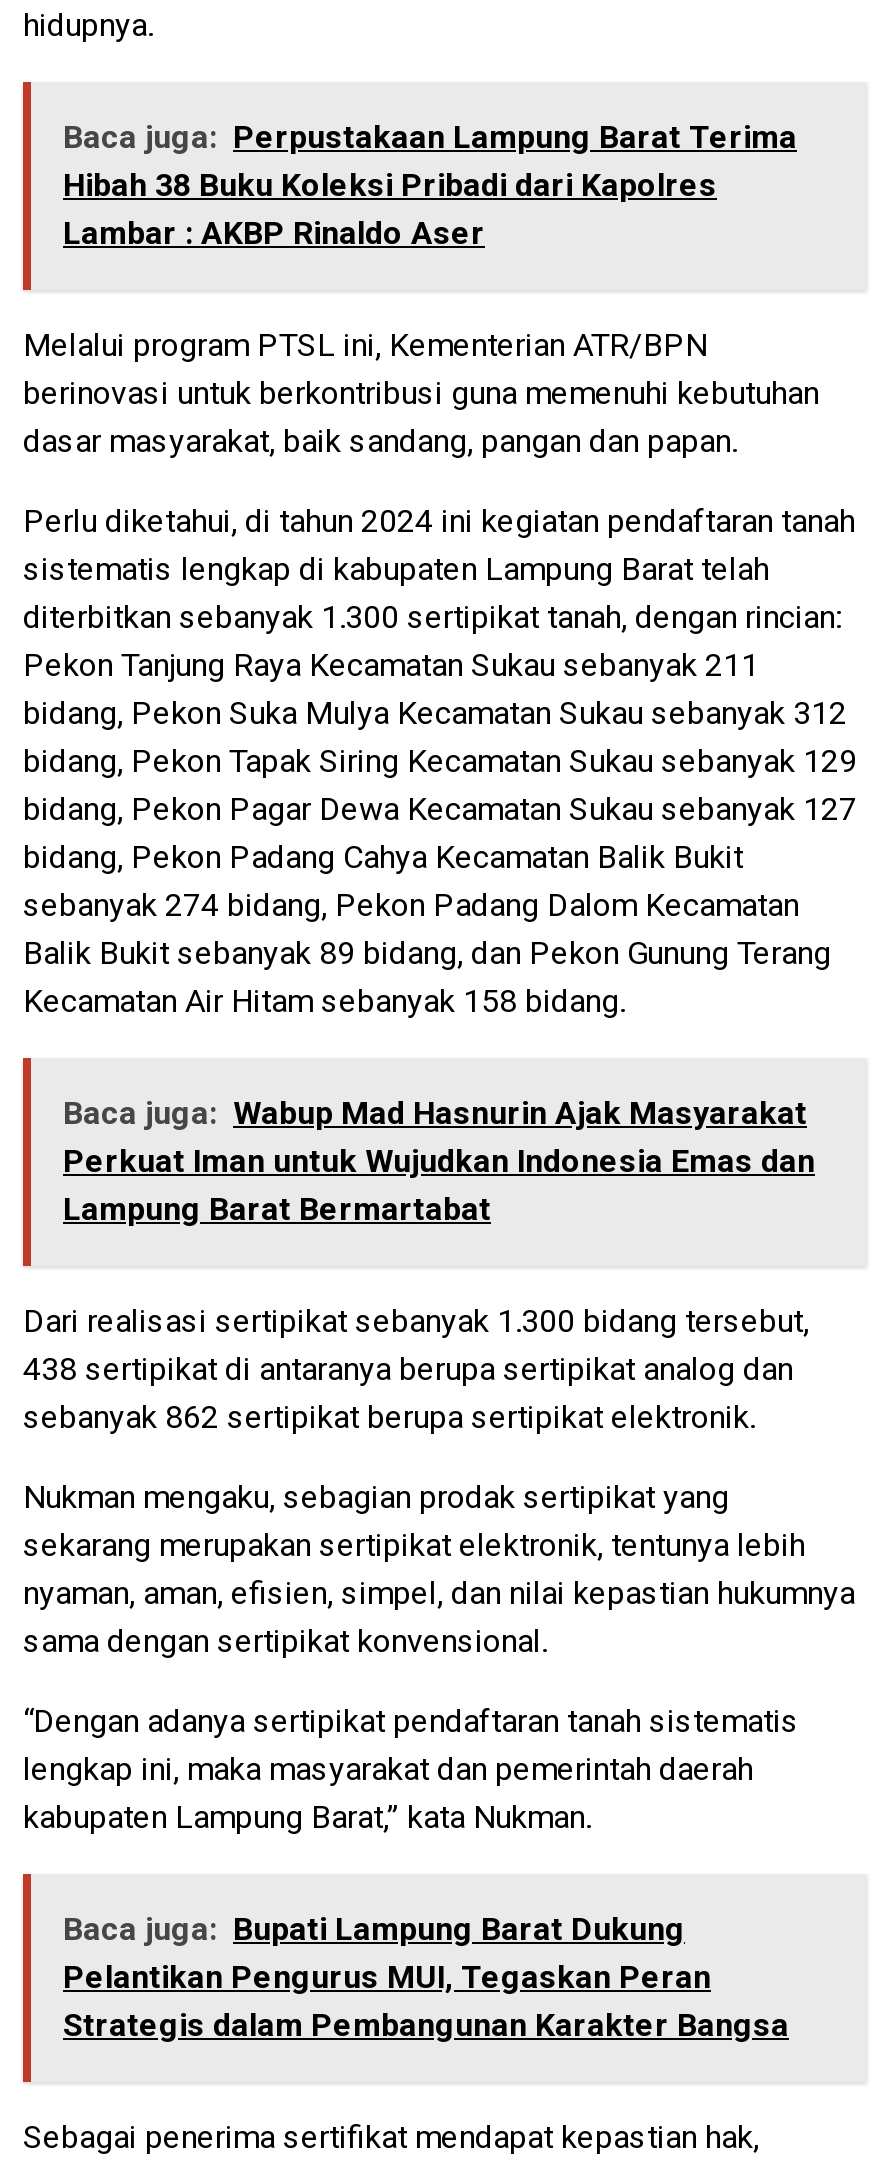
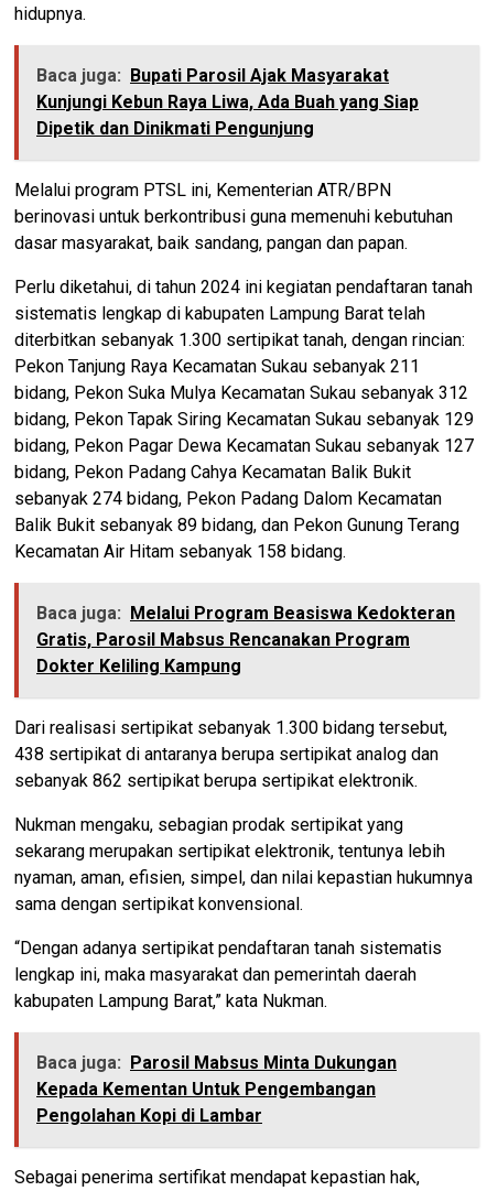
[63,119,797,253] Baca juga: Perpustakaan Lampung Barat Terima | Hibah 38 Buku Koleksi Pribadi dari Kapolres | Lambar : AKBP Rinaldo Aser -> [36,65,419,139] Baca juga: Bupati Parosil Ajak Masyarakat | Kunjungi Kebun Raya Liwa, Ada Buah yang Siap | Dipetik dan Dinikmati Pengunjung
[63,1095,815,1229] Baca juga: Wabup Mad Hasnurin Ajak Masyarakat | Perkuat Iman untuk Wujudkan Indonesia Emas dan | Lampung Barat Bermartabat -> [36,603,455,677] Baca juga: Melalui Program Beasiswa Kedokteran | Gratis, Parosil Mabsus Rencanakan Program | Dokter Keliling Kampung
[63,1911,789,2045] Baca juga: Bupati Lampung Barat Dukung | Pelantikan Pengurus MUI, Tegaskan Peran | Strategis dalam Pembangunan Karakter Bangsa -> [36,1053,397,1126] Baca juga: Parosil Mabsus Minta Dukungan | Kepada Kementan Untuk Pengembangan | Pengolahan Kopi di Lambar

